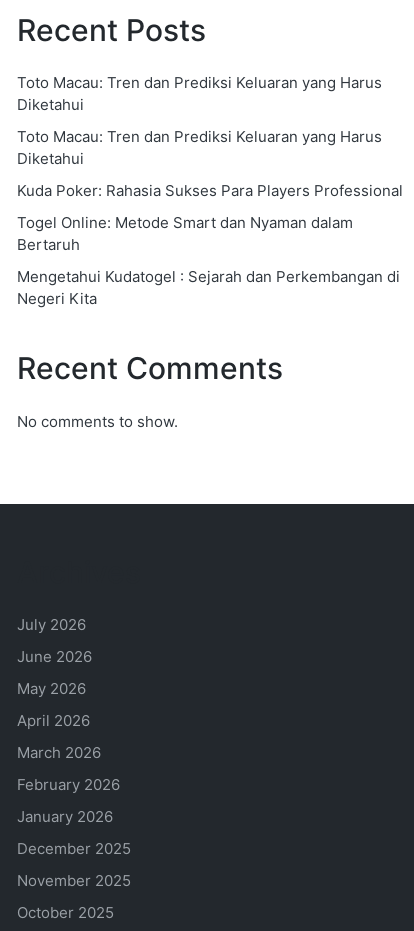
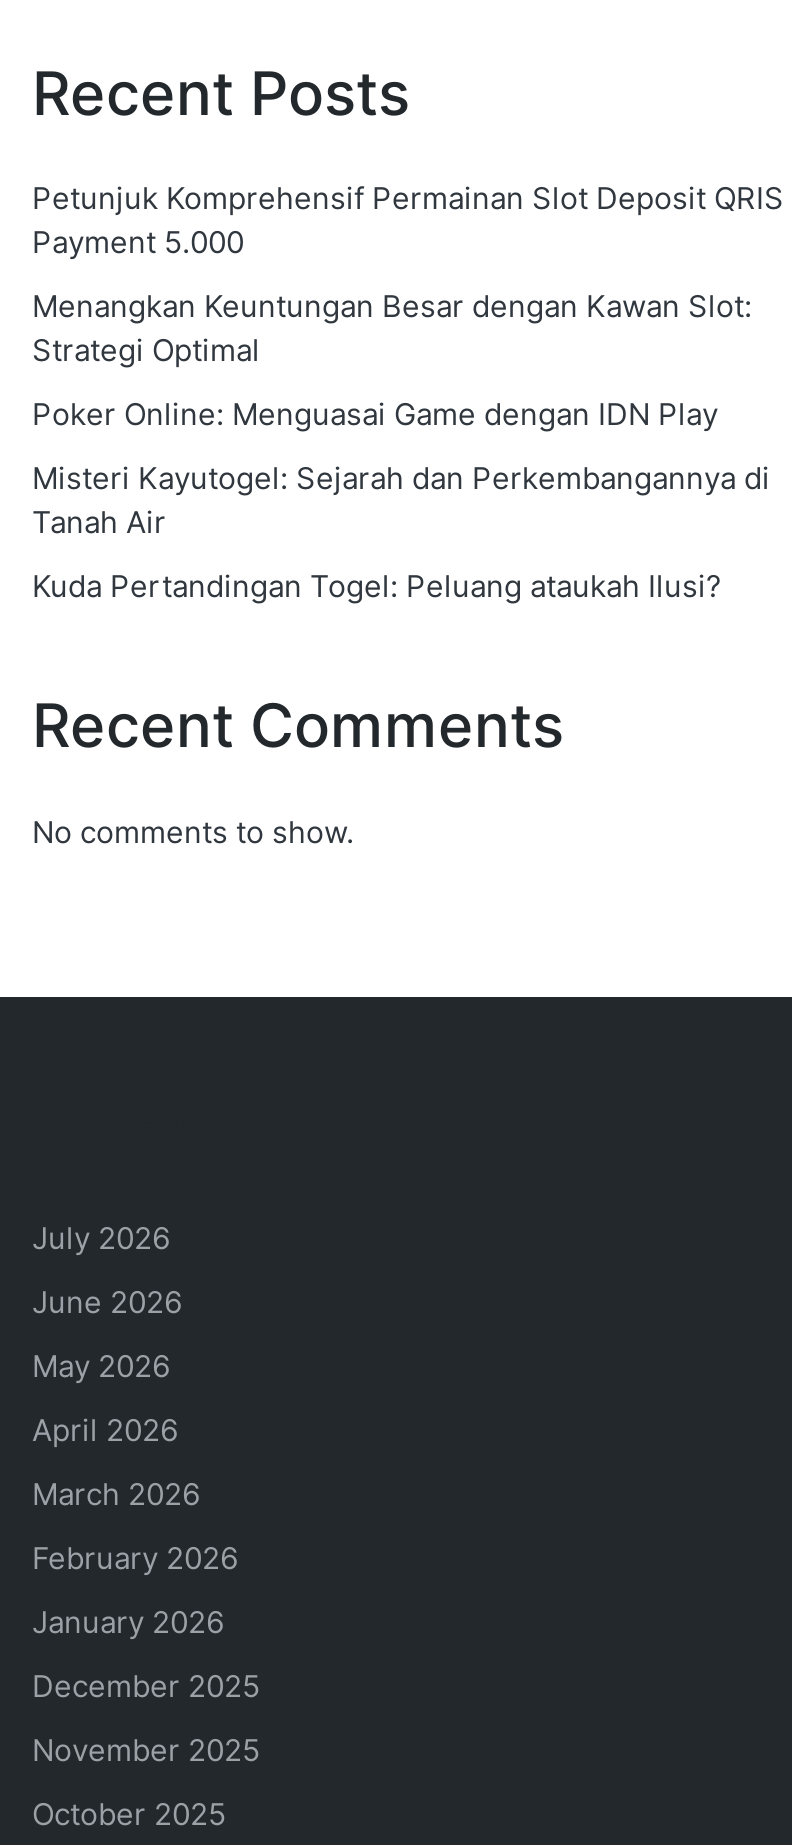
[17,72,382,113] Toto Macau: Tren dan Prediksi Keluaran yang Harus | Diketahui -> [32,178,784,260] Petunjuk Komprehensif Permainan Slot Deposit QRIS | Payment 5.000
[17,126,382,167] Toto Macau: Tren dan Prediksi Keluaran yang Harus | Diketahui -> [32,286,752,368] Menangkan Keuntungan Besar dengan Kawan Slot: | Strategi Optimal
[17,180,403,199] Kuda Poker: Rahasia Sukses Para Players Professional -> [32,394,718,432] Poker Online: Menguasai Game dengan IDN Play
[17,212,353,253] Togel Online: Metode Smart dan Nyaman dalam | Bertaruh -> [32,458,770,540] Misteri Kayutogel: Sejarah dan Perkembangannya di | Tanah Air
[17,266,400,307] Mengetahui Kudatogel : Sejarah dan Perkembangan di | Negeri Kita -> [32,566,722,604] Kuda Pertandingan Togel: Peluang ataukah Ilusi?

